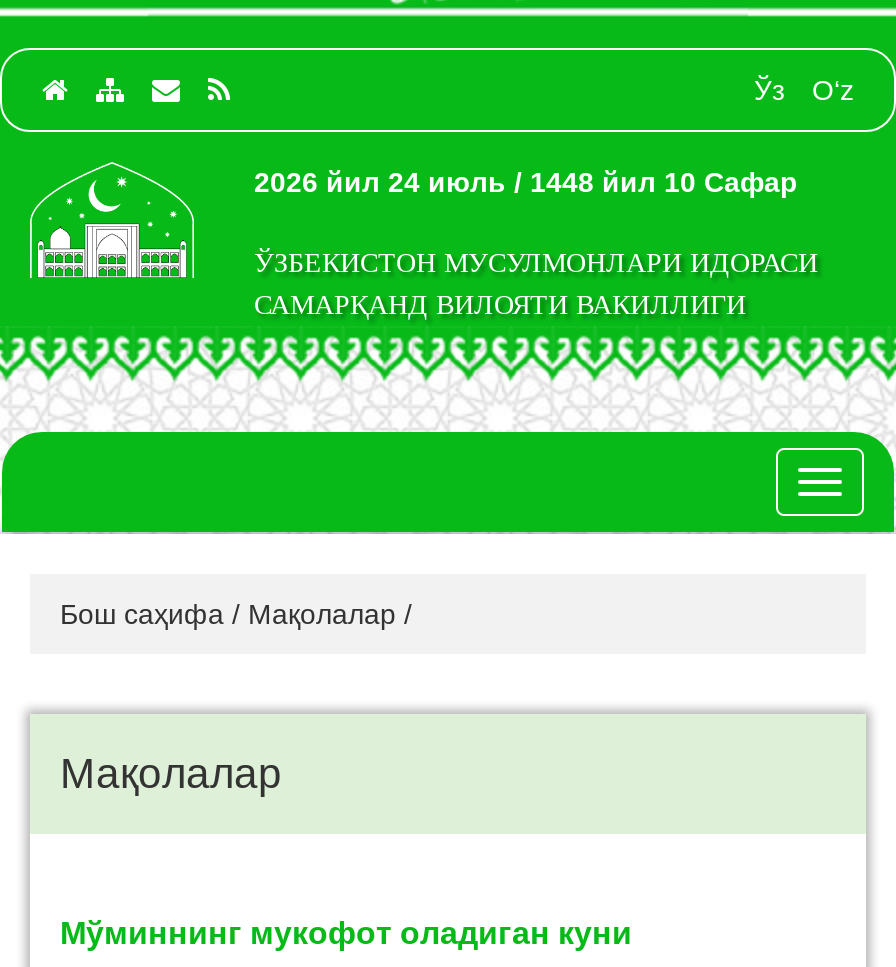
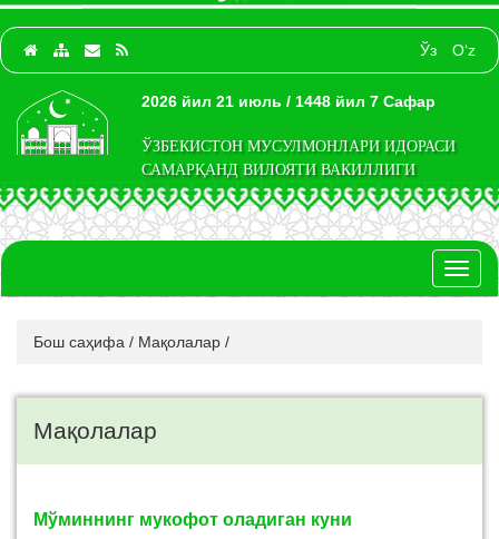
[254,166,798,198] 2026 йил 24 июль / 1448 йил 10 Сафар -> [141,92,436,110] 2026 йил 21 июль / 1448 йил 7 Сафар

